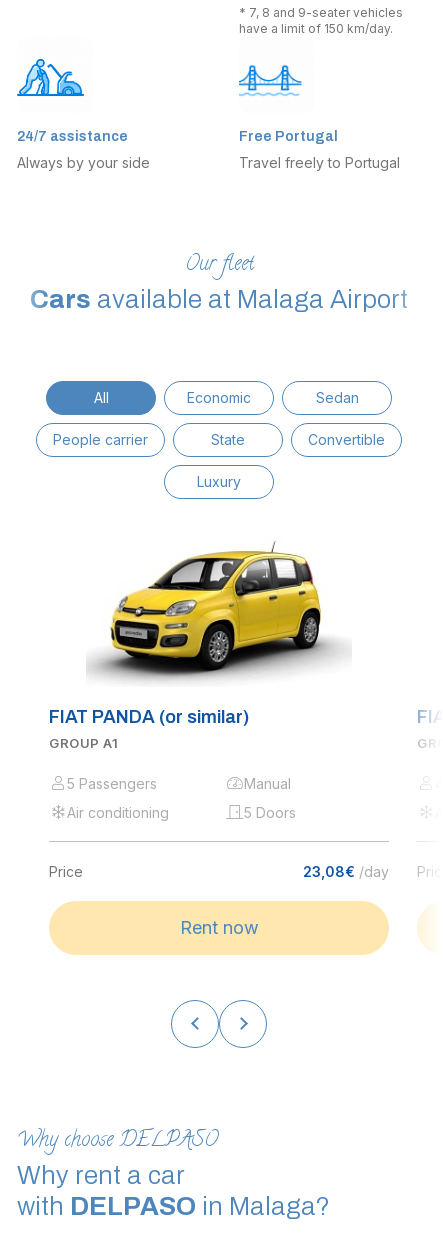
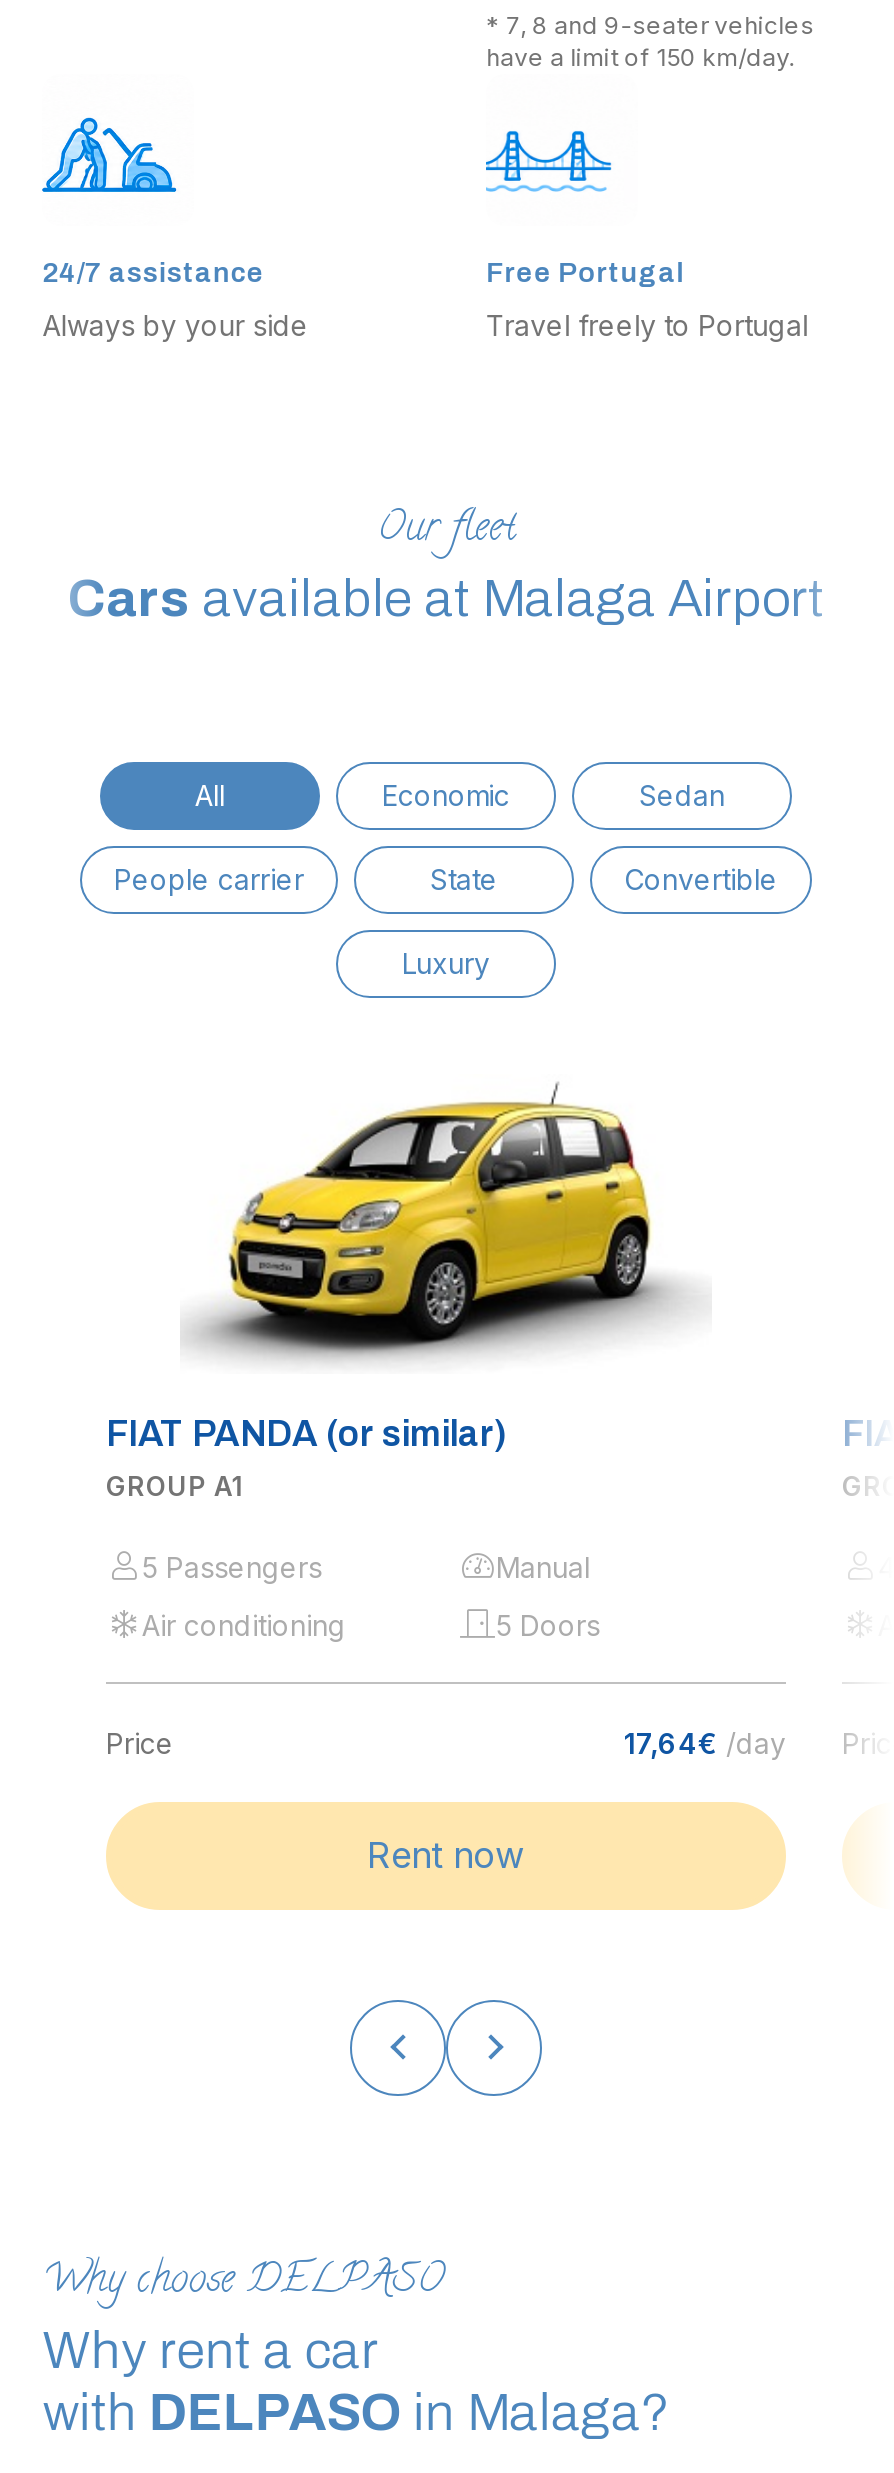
[303,863,389,880] 23,08€/day -> [624,1725,786,1759] 17,64€/day

